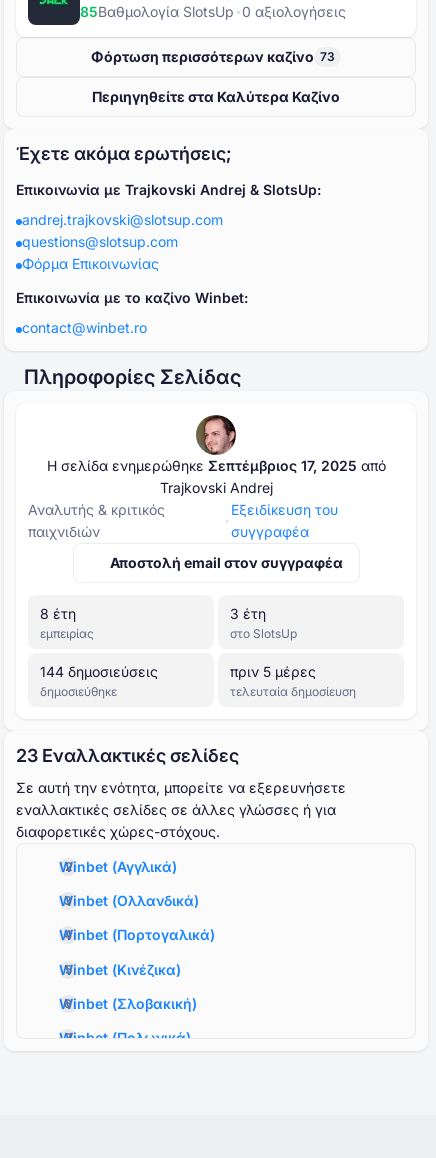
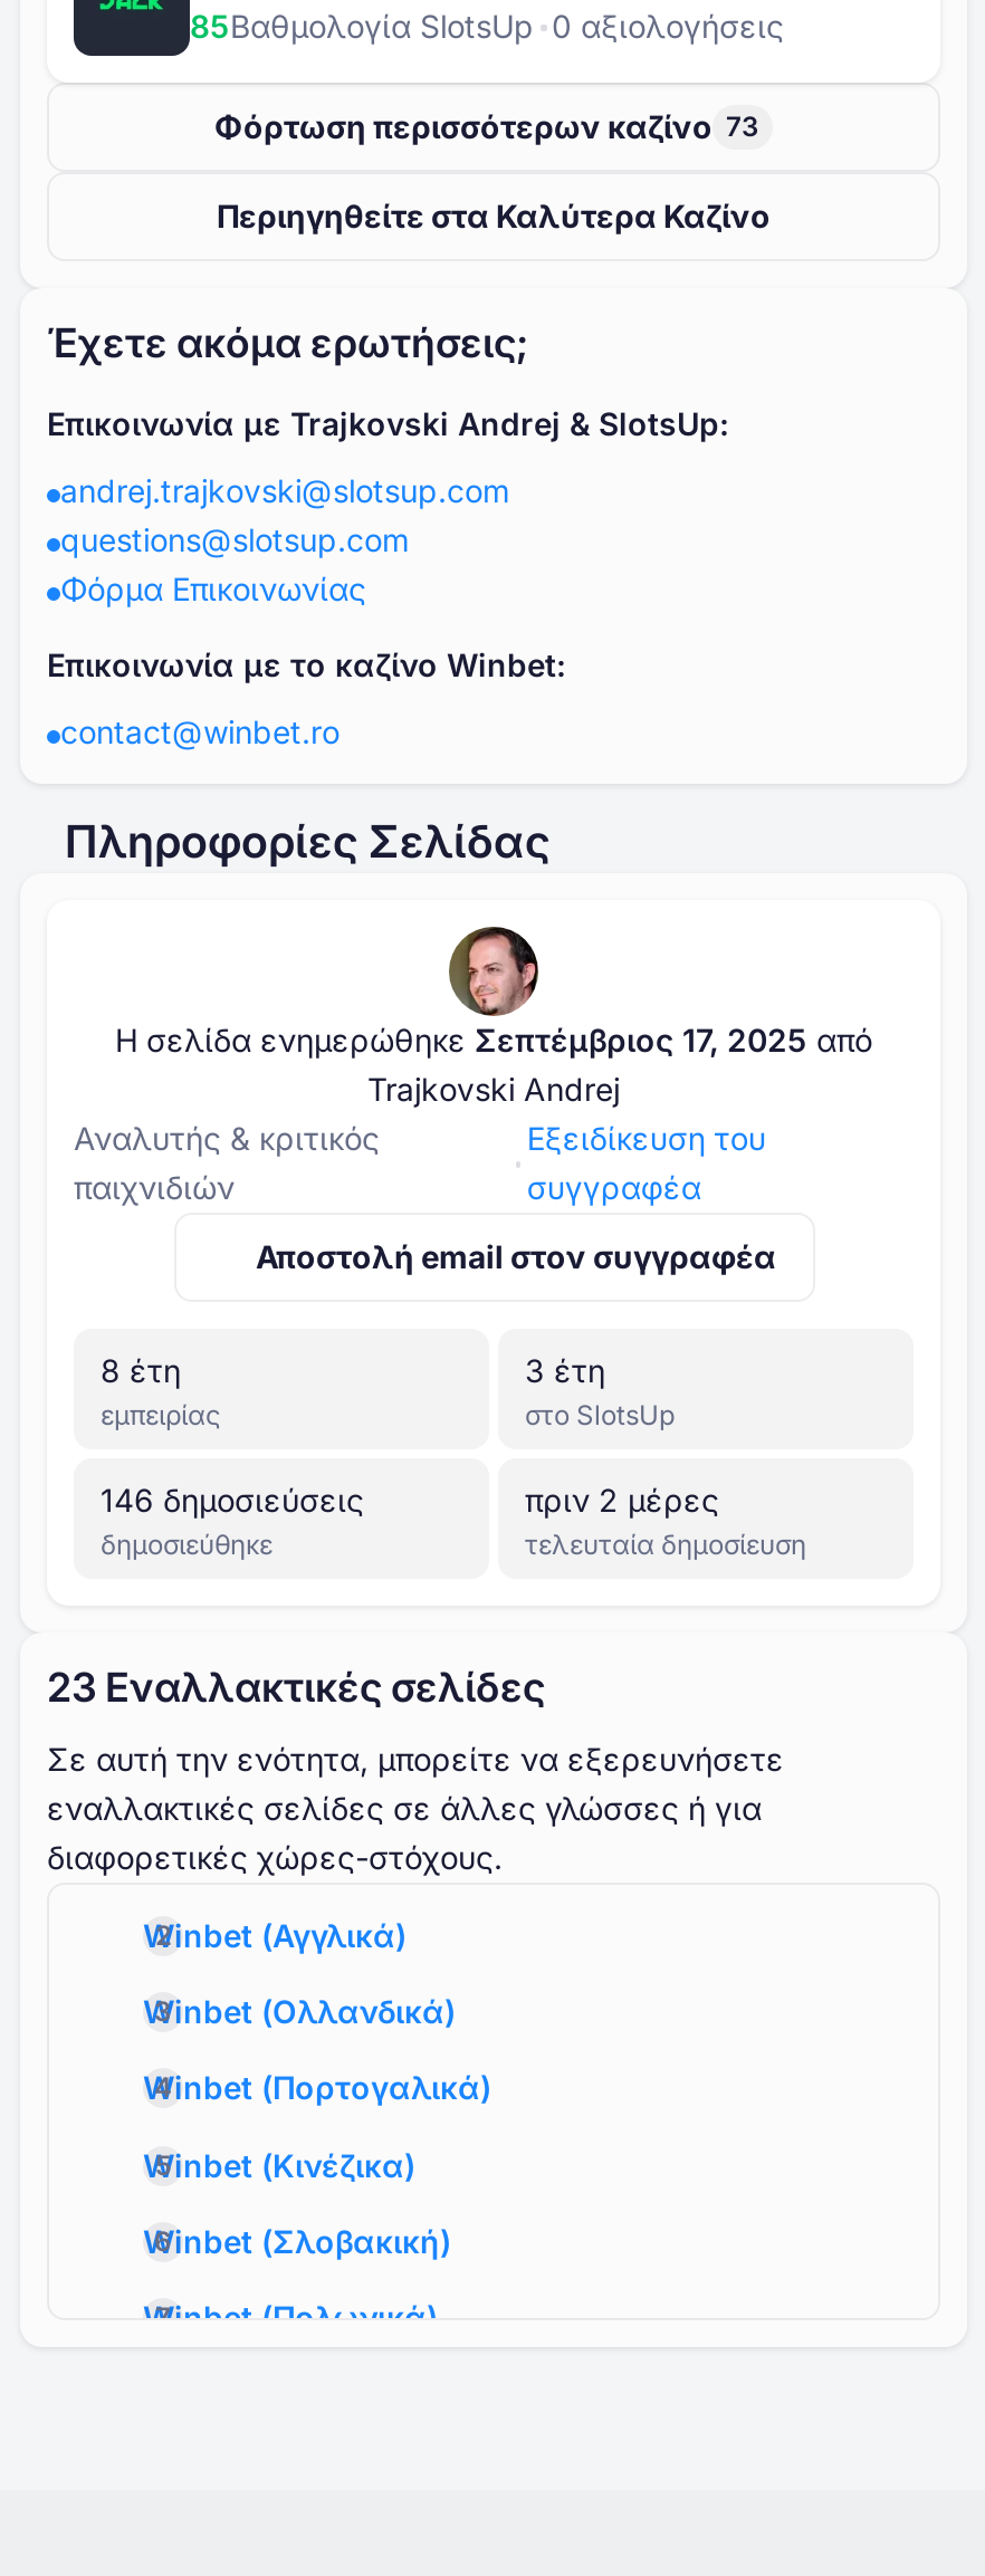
[40,663,158,680] 144 δημοσιεύσεις -> [101,1481,364,1519] 146 δημοσιεύσεις
[230,663,316,680] πριν 5 μέρες -> [525,1481,719,1519] πριν 2 μέρες

